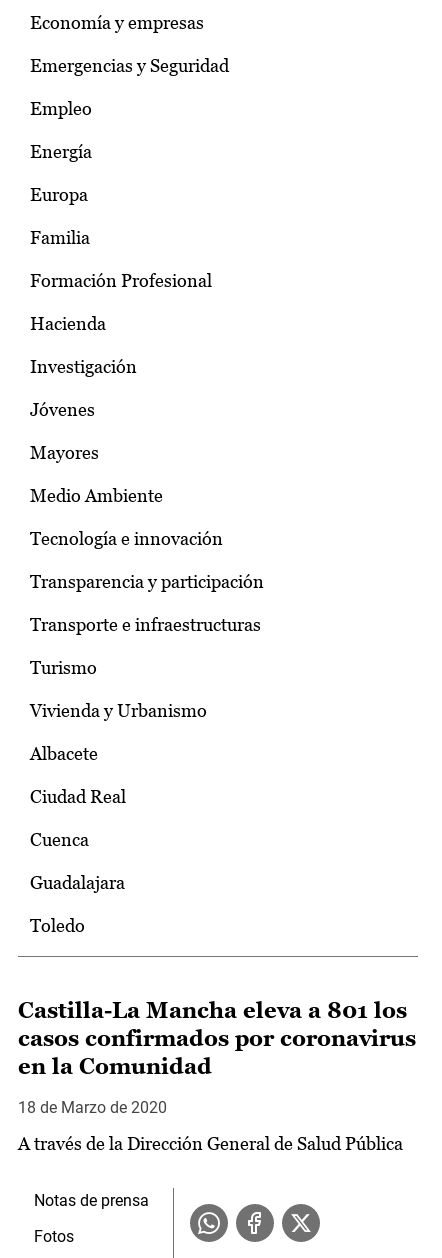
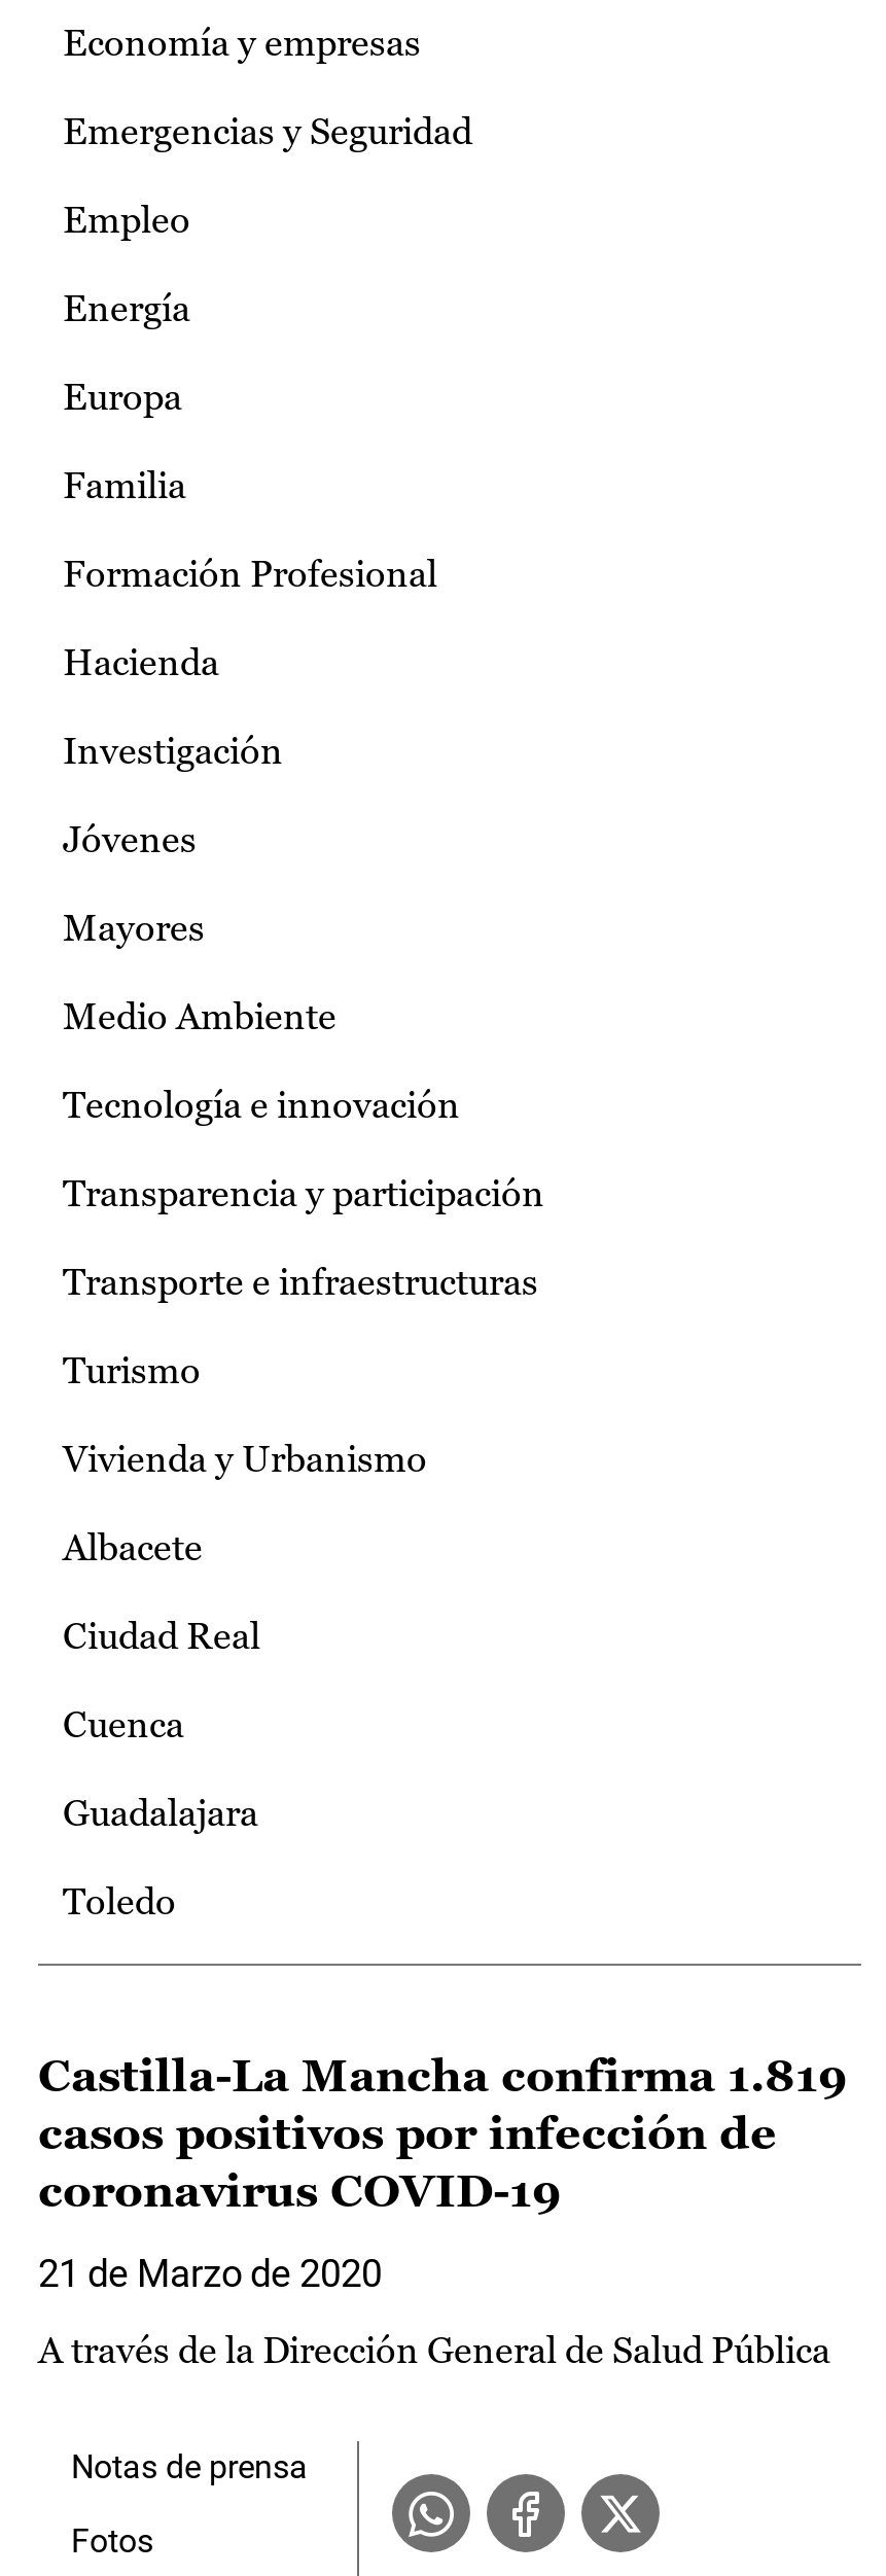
[18,998,416,1079] Castilla-La Mancha eleva a 801 los | casos confirmados por coronavirus | en la Comunidad -> [38,2050,847,2217] Castilla-La Mancha confirma 1.819 | casos positivos por infección de | coronavirus COVID-19
[18,1098,167,1117] 18 de Marzo de 2020 -> [38,2252,382,2295] 21 de Marzo de 2020

